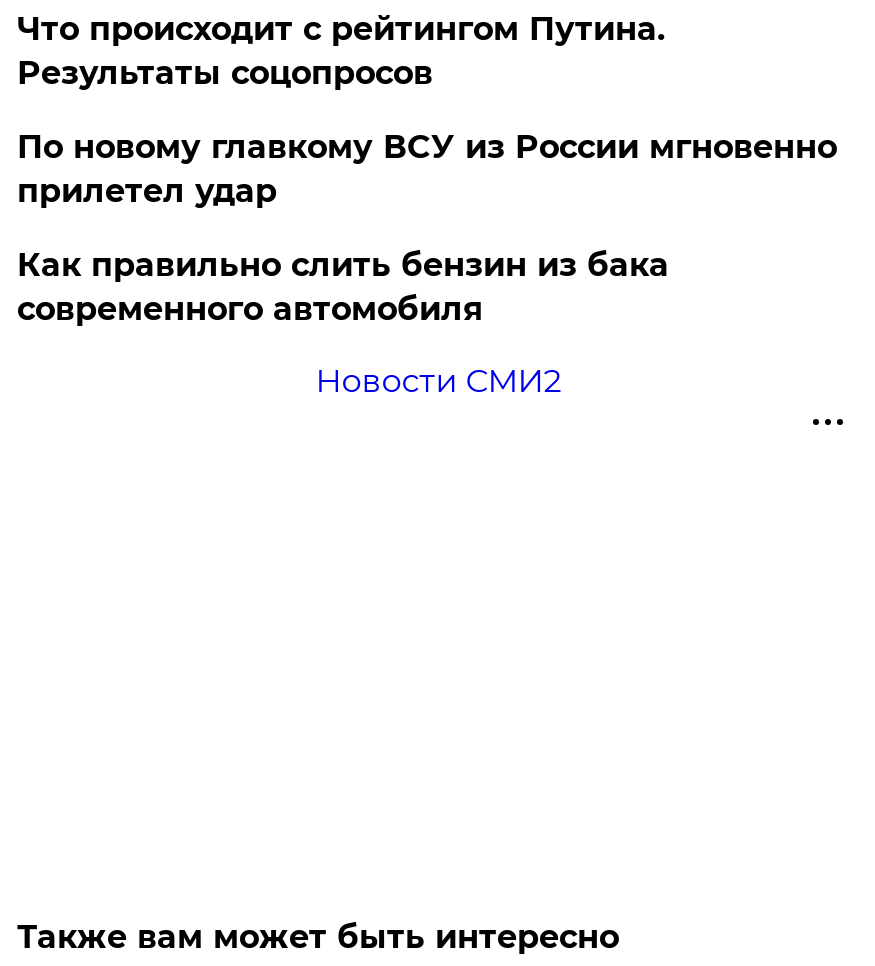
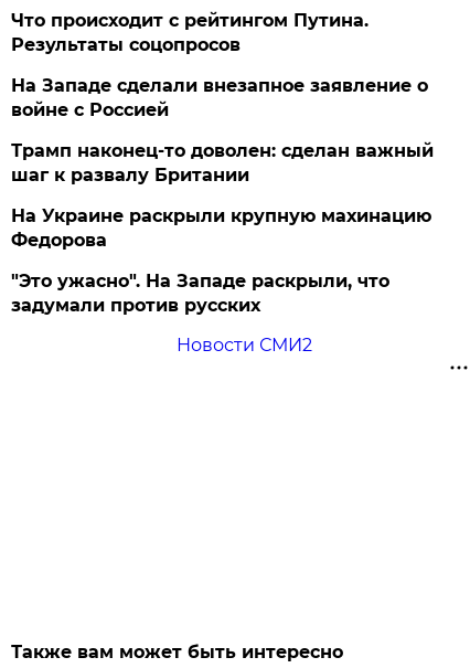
[17,129,837,329] По новому главкому ВСУ из России мгновенно | прилетел удар | Как правильно слить бензин из бака | современного автомобиля -> [11,75,434,316] На Западе сделали внезапное заявление о | войне с Россией | Трамп наконец-то доволен: сделан важный | шаг к развалу Британии | На Украине раскрыли крупную махинацию | Федорова | "Это ужасно". На Западе раскрыли, что | задумали против русских

